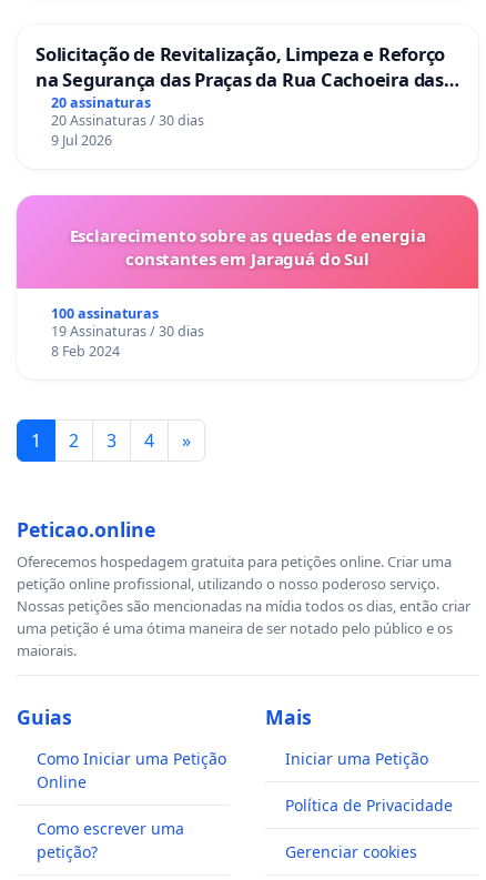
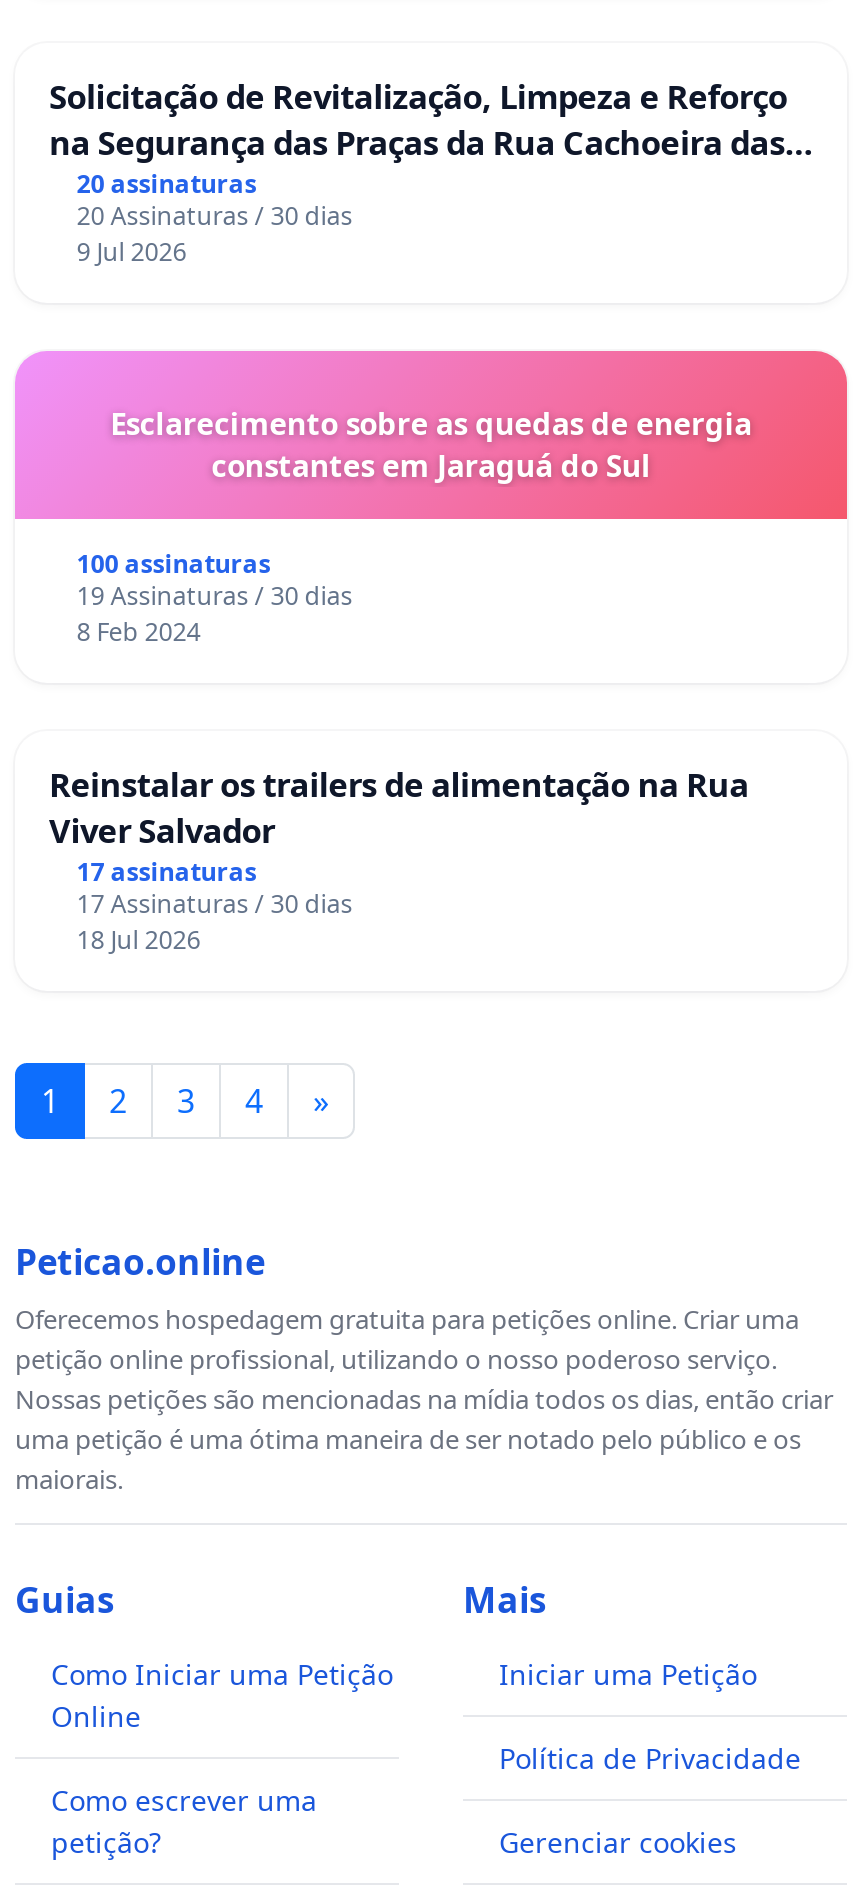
none -> [49,760,749,956] Reinstalar os trailers de alimentação na Rua | Viver Salvador | 17 assinaturas | 17 Assinaturas / 30 dias | 18 Jul 2026

